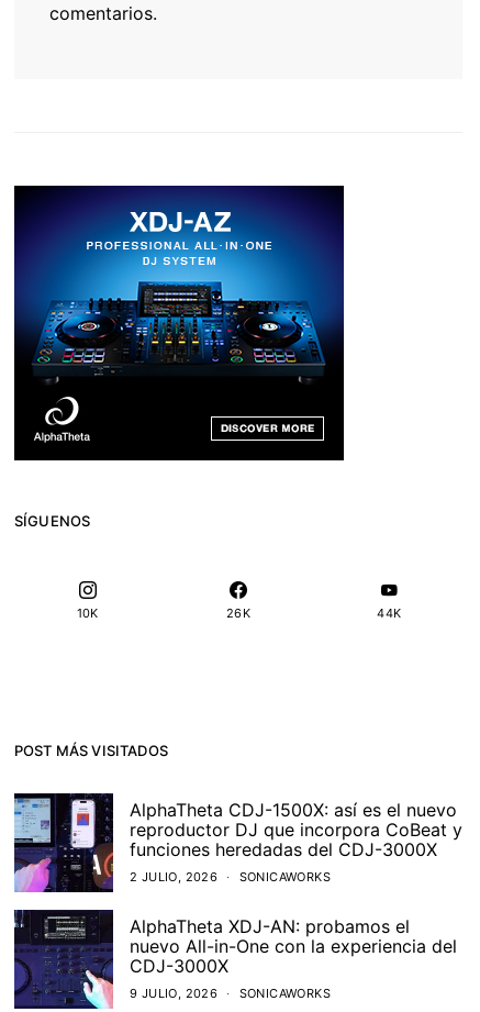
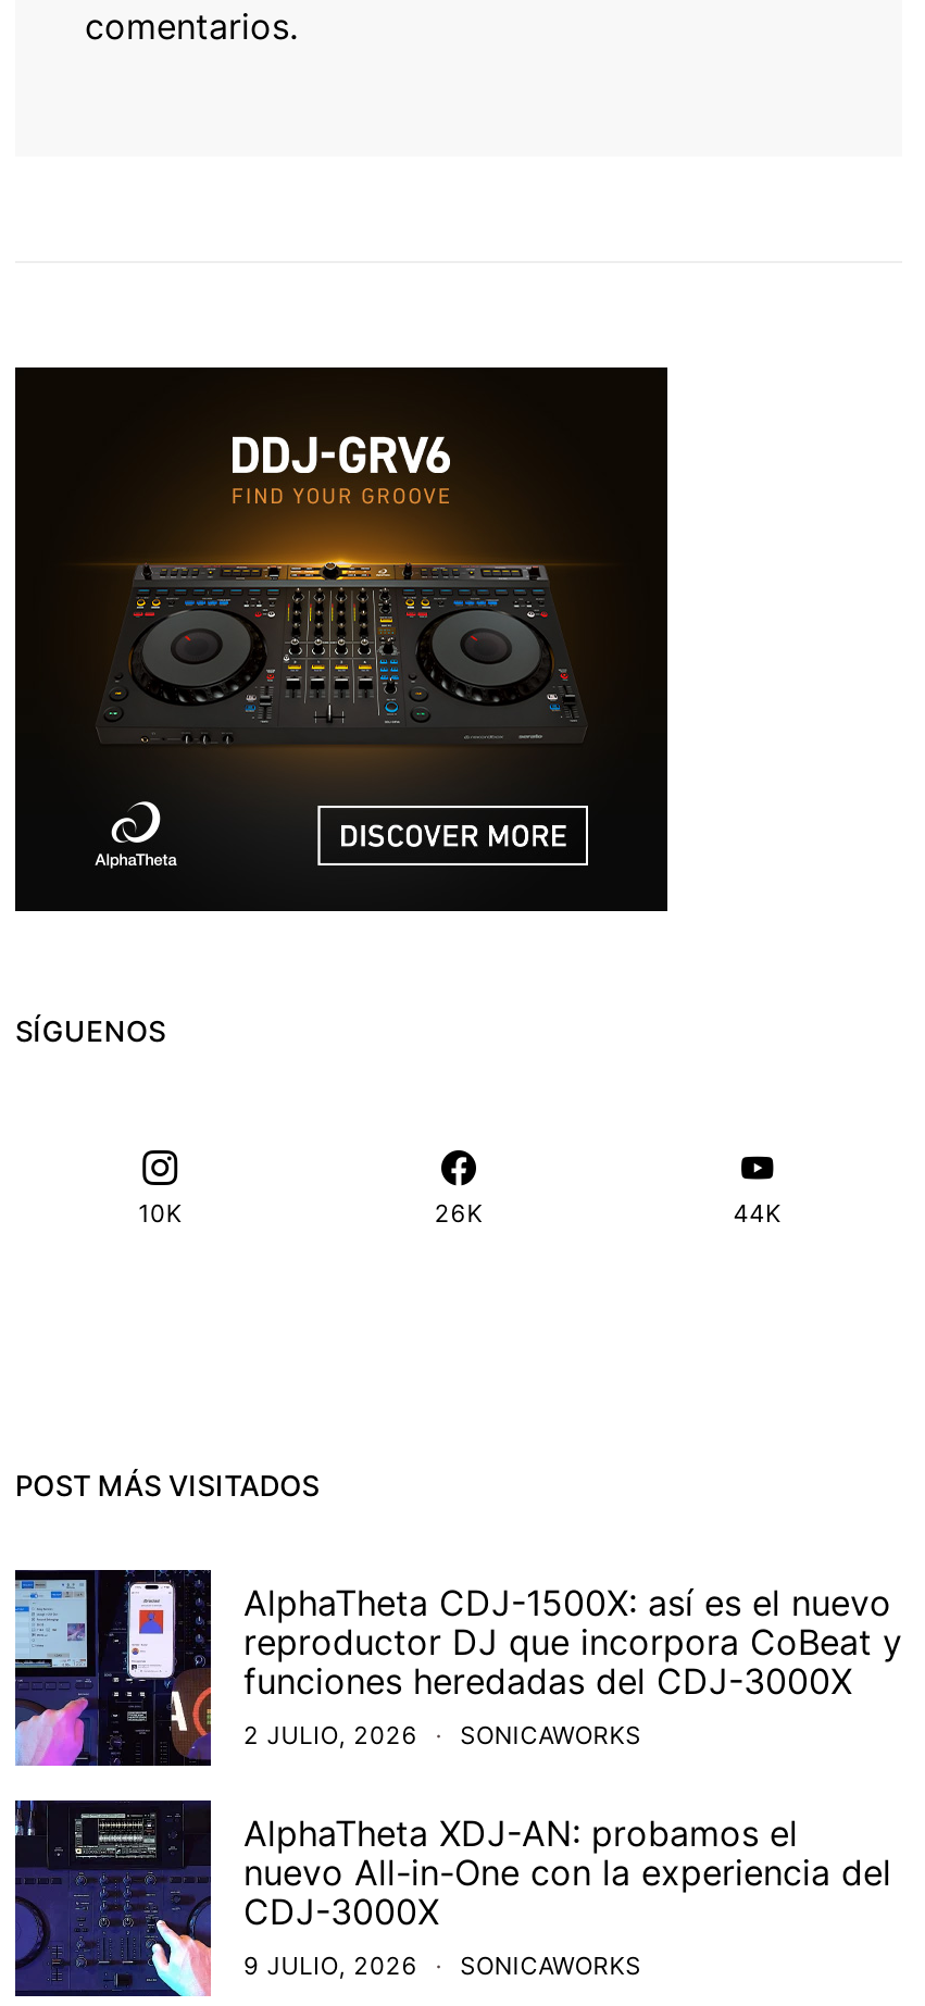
[14,186,344,443] [image] -> [15,367,667,872] [image]

